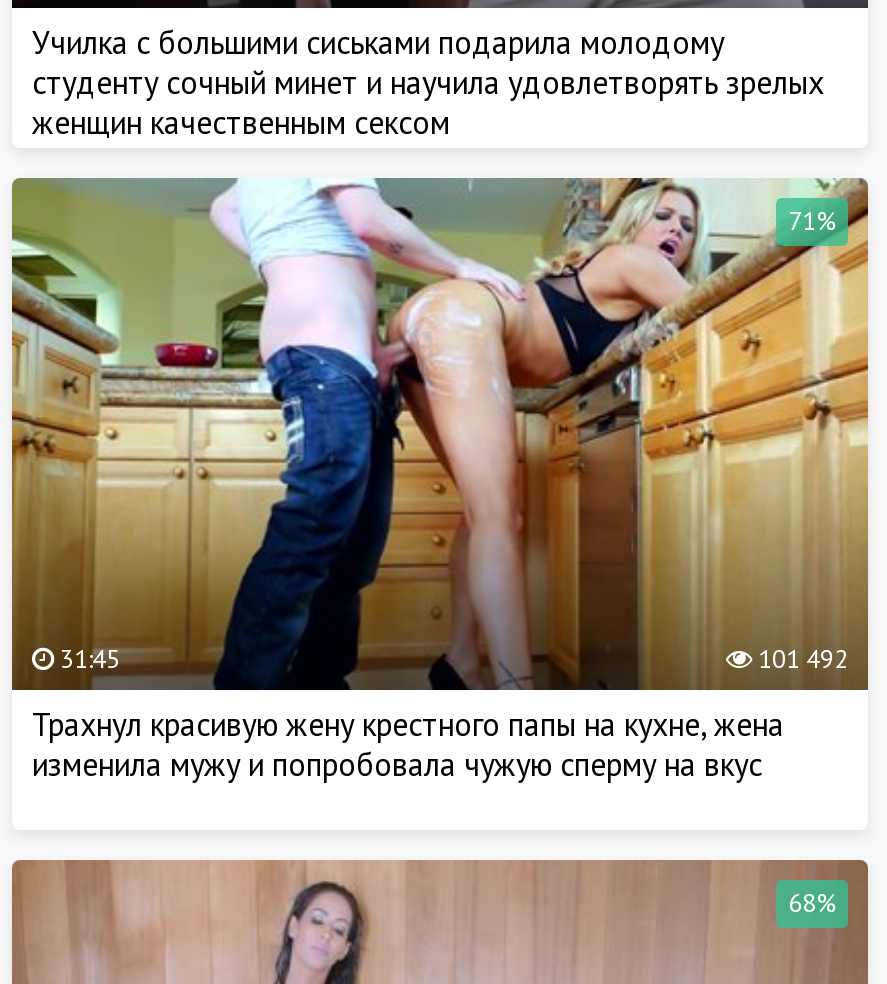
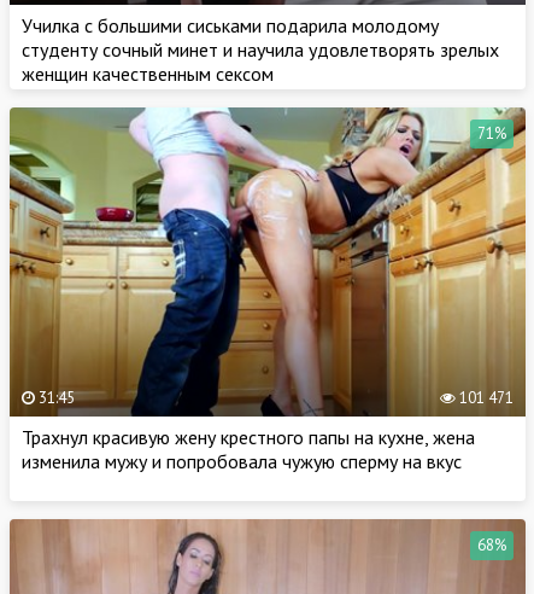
[752,643,848,677] 101 492 -> [456,388,514,409] 101 471

